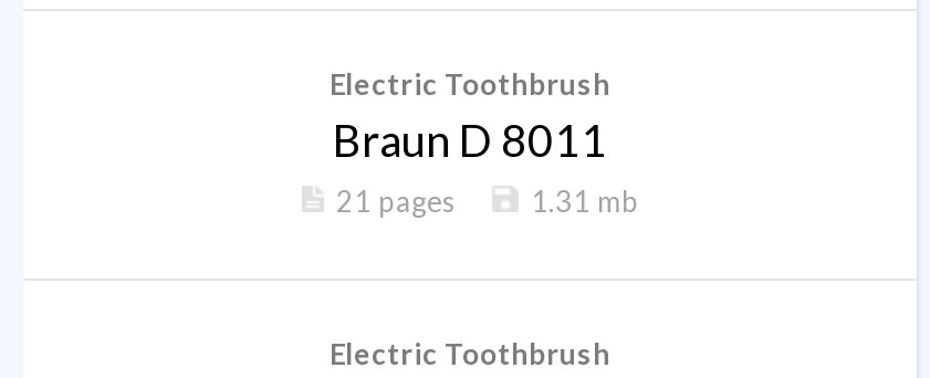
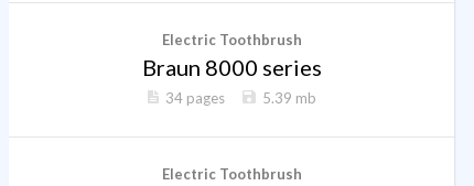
[333,113,607,166] Braun D 8011 -> [142,54,321,80] Braun 8000 series
[336,183,456,219] 21 pages -> [165,89,224,107] 34 pages
[531,183,639,219] 1.31 mb -> [262,89,316,107] 5.39 mb

